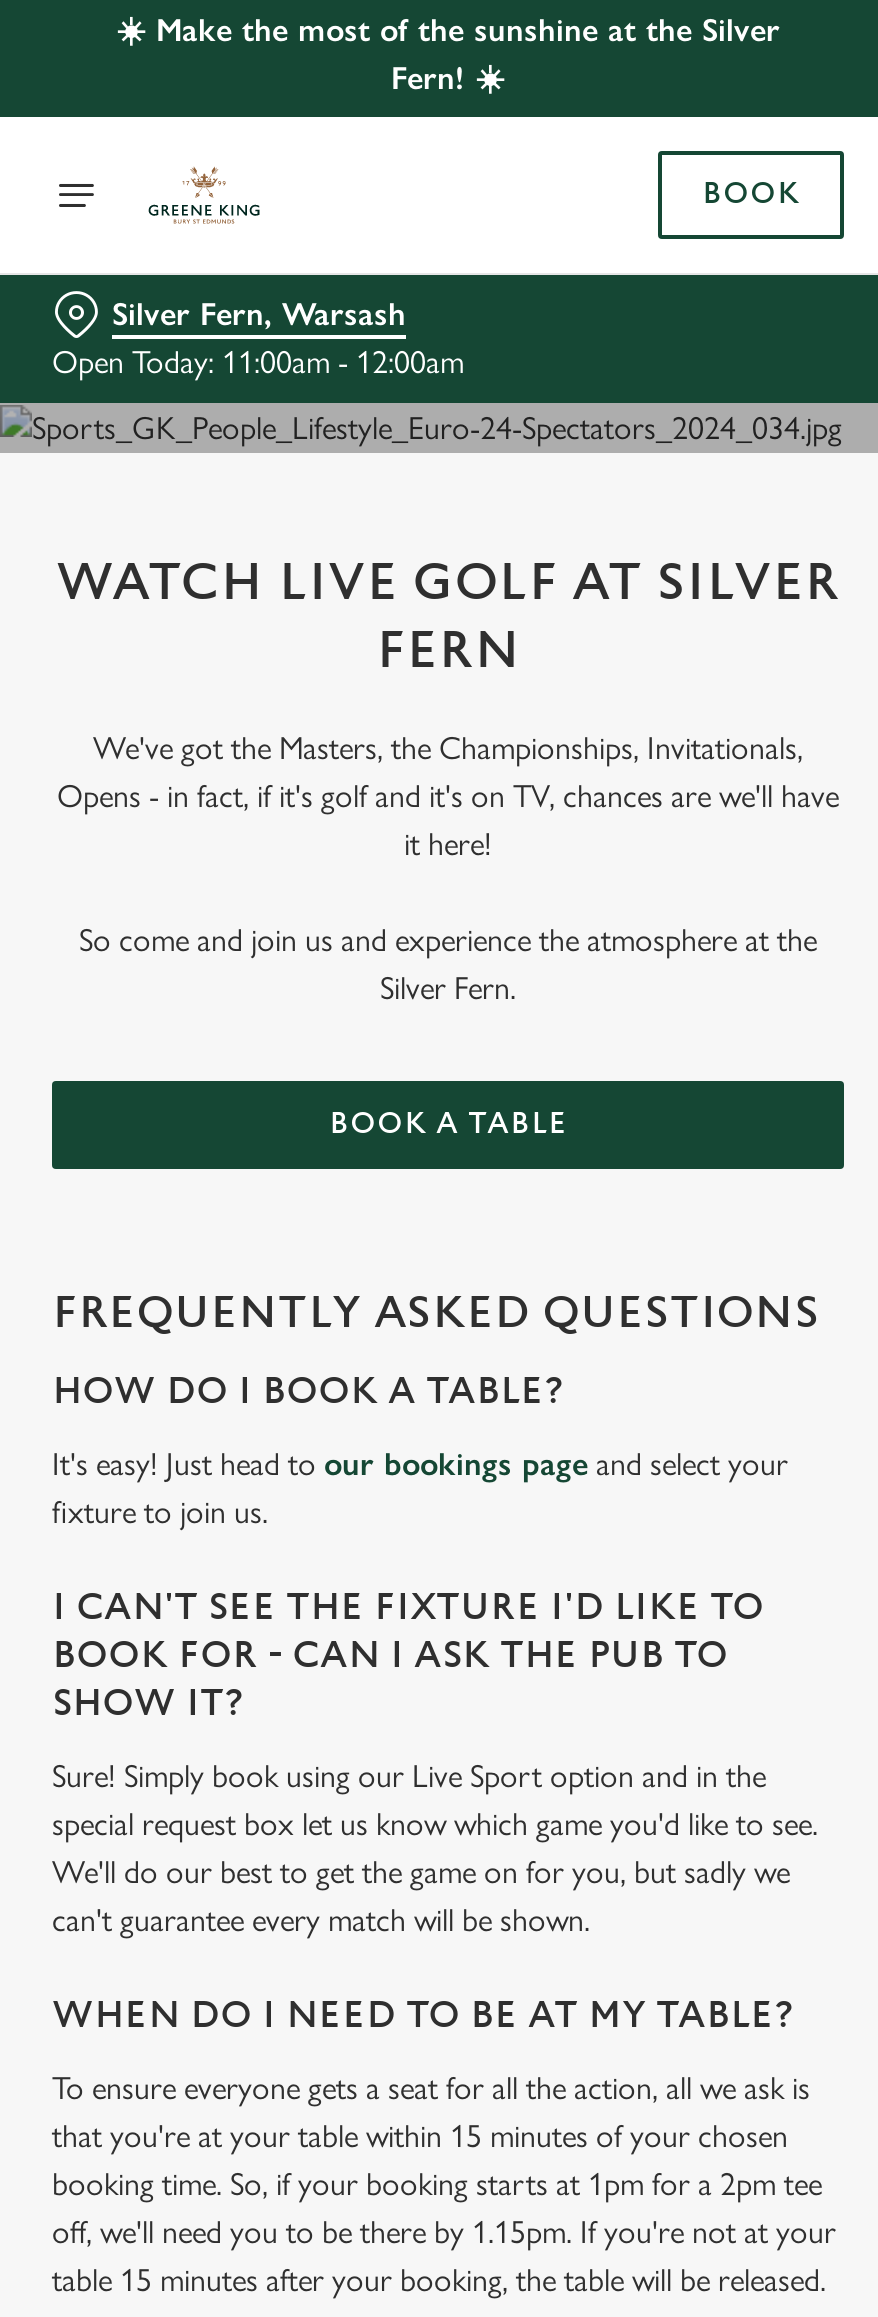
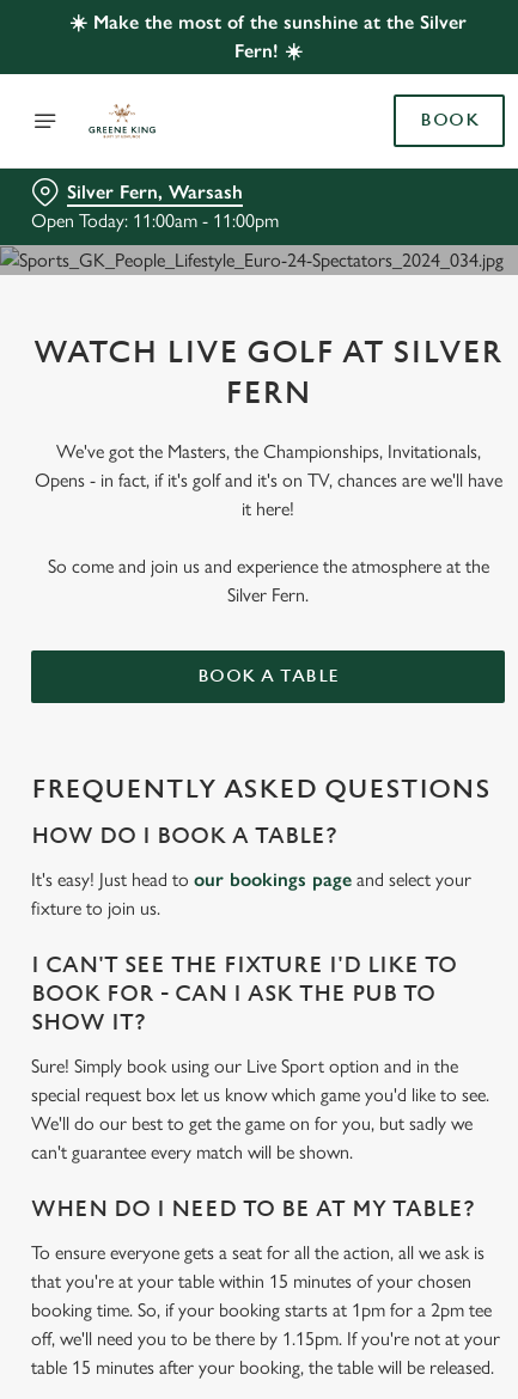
[52,343,464,381] Open Today: 11:00am - 12:00am -> [31,209,279,232] Open Today: 11:00am - 11:00pm

